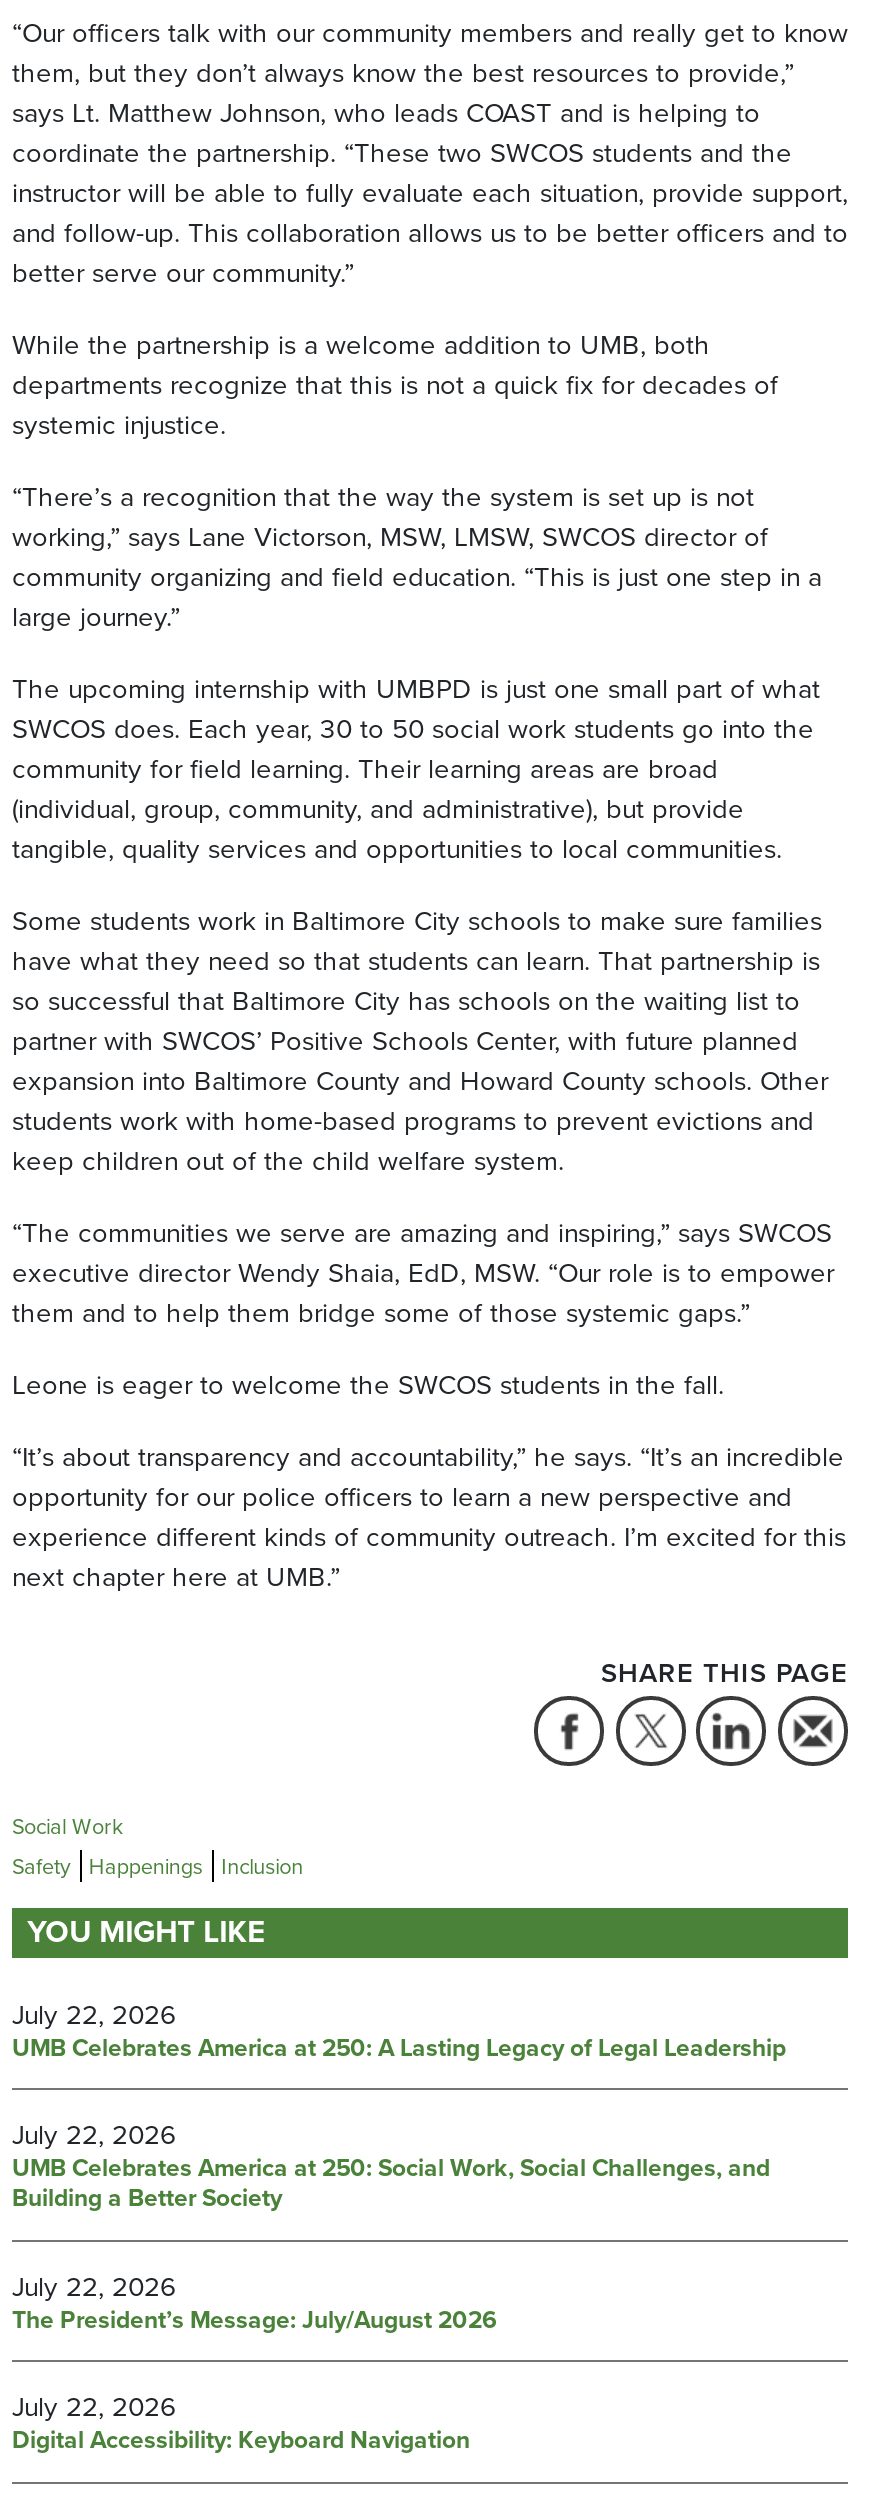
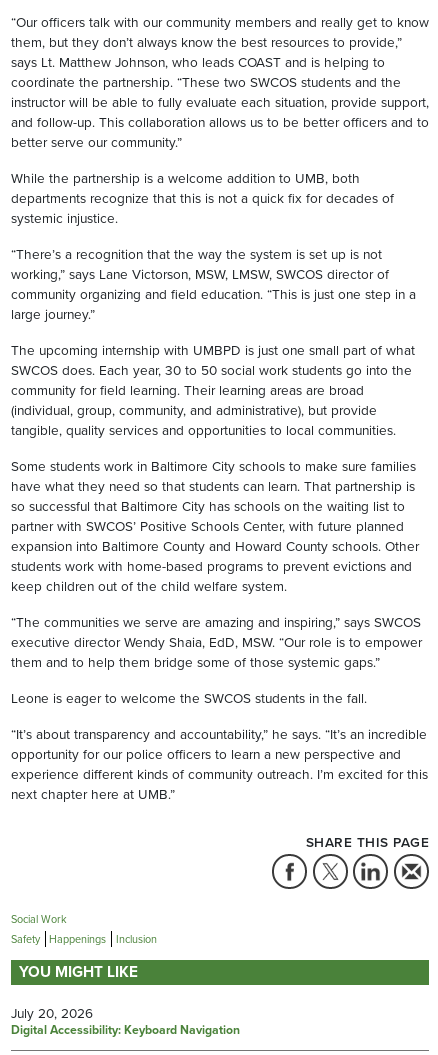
[12,1994,786,2427] July 22, 2026 | UMB Celebrates America at 250: A Lasting Legacy of Legal Leadership | July 22, 2026 | UMB Celebrates America at 250: Social Work, Social Challenges, and | Building a Better Society | July 22, 2026 | The President’s Message: July/August 2026 | July 22, 2026 -> [11,1003,93,1023] July 20, 2026

